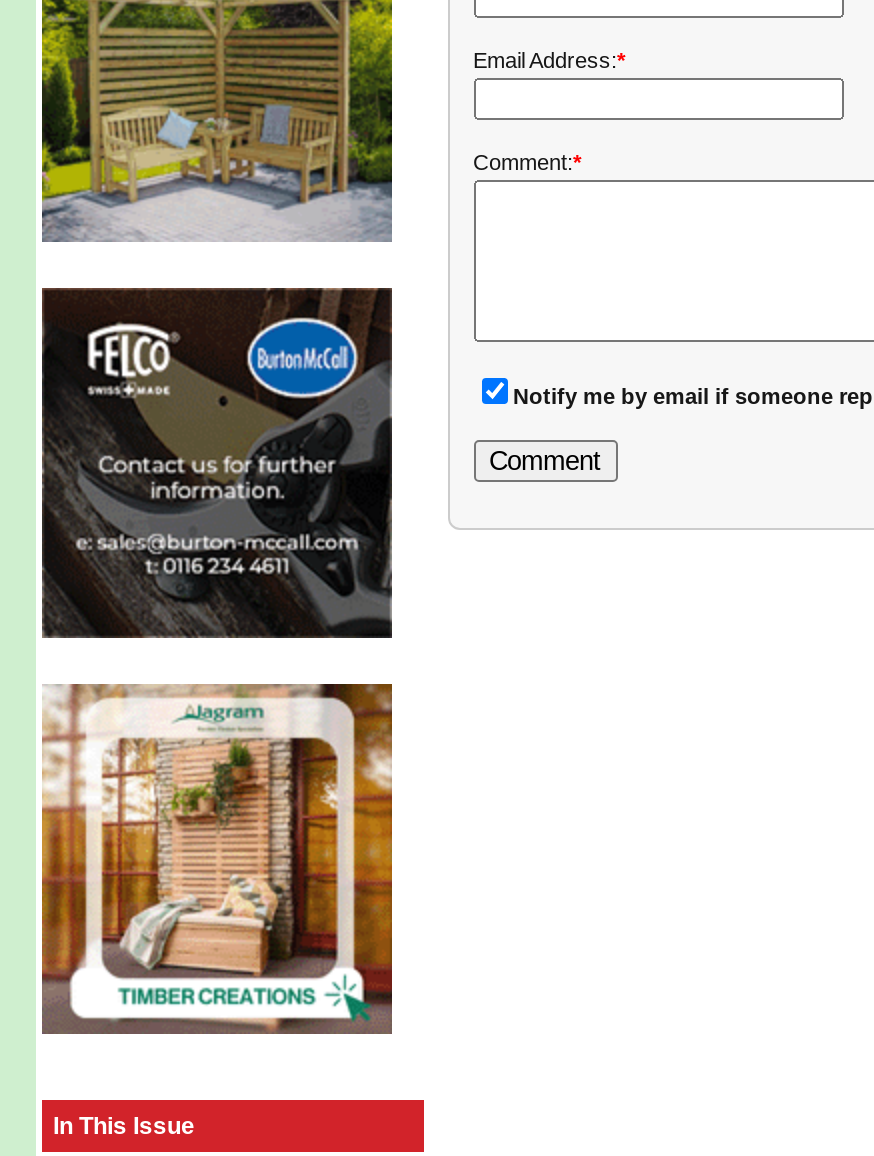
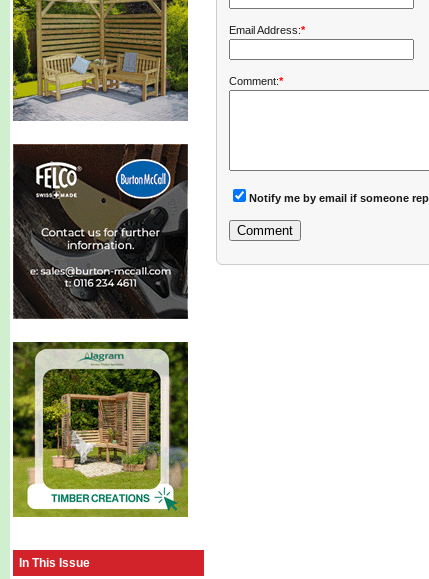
[40,682,394,1034] [image] -> [12,341,189,517] [image]

